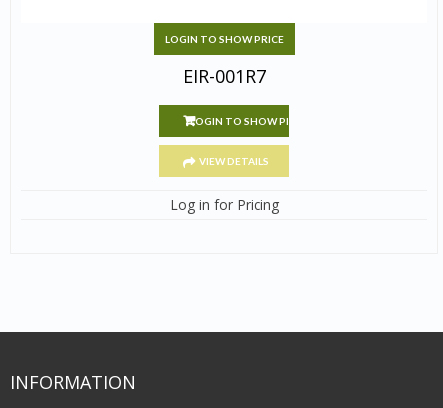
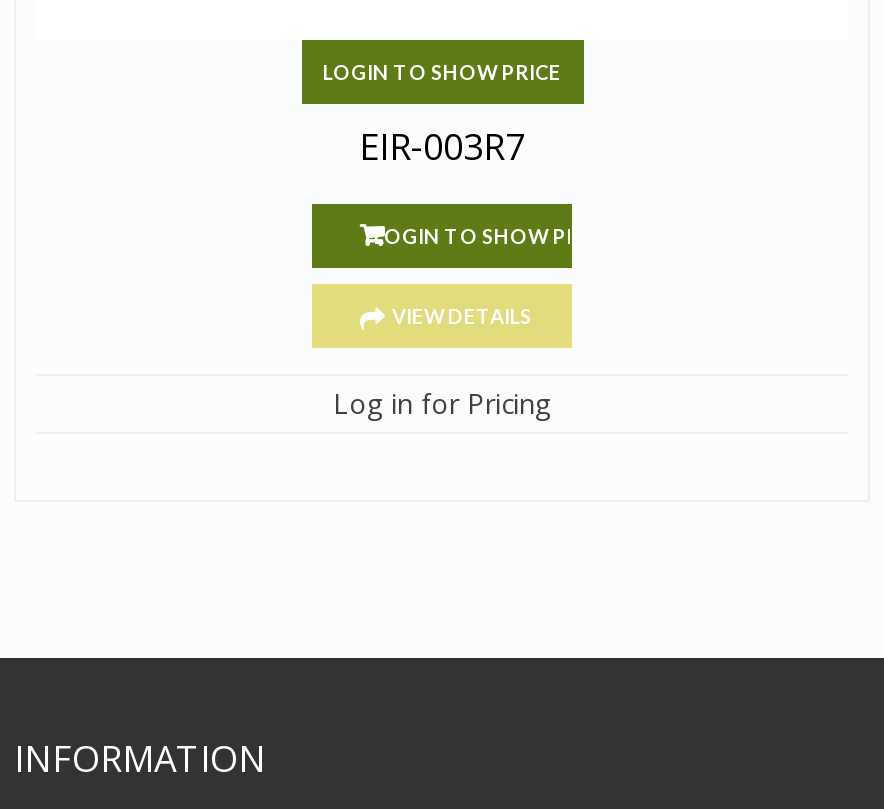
[182,64,265,88] EIR-001R7 -> [359,123,525,171] EIR-003R7

